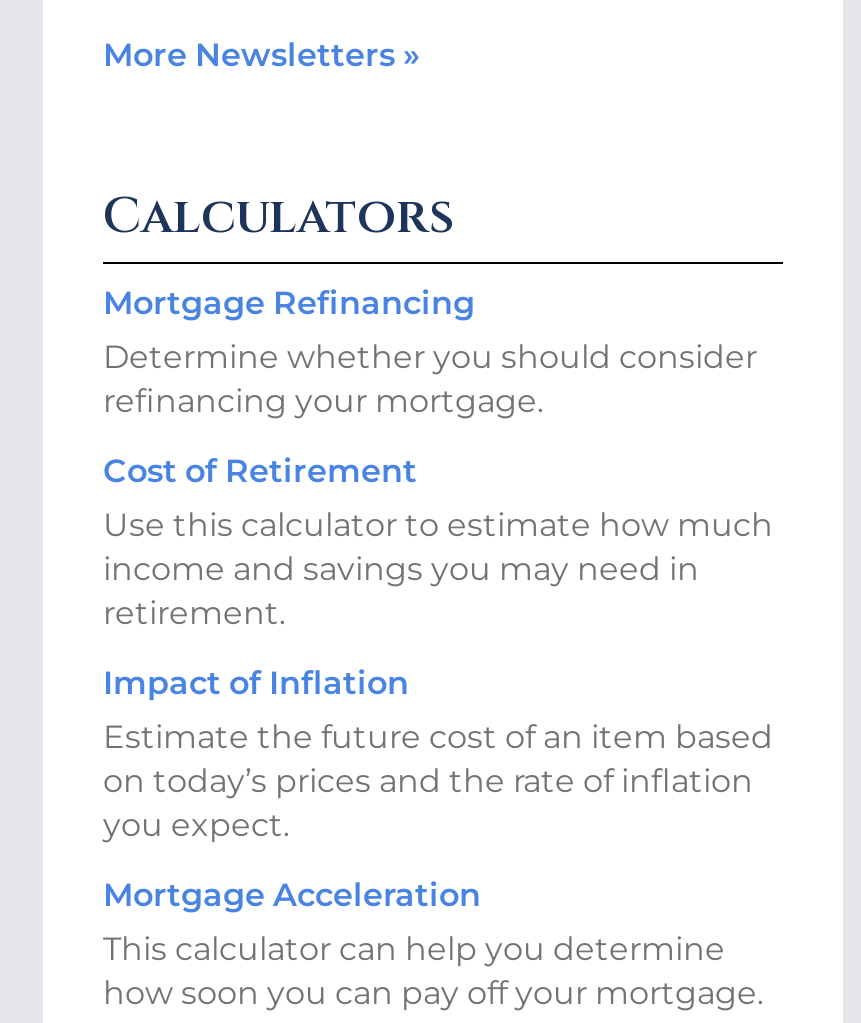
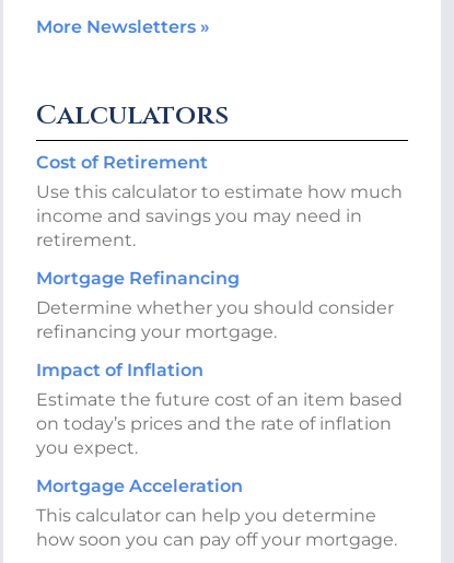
moved [103,283,757,419] -> [36,267,394,342]: Mortgage Refinancing | Determine whether you should consider | refinancing your mortgage.
moved [103,451,773,631] -> [36,152,403,250]: Cost of Retirement | Use this calculator to estimate how much | income and savings you may need in | retirement.

